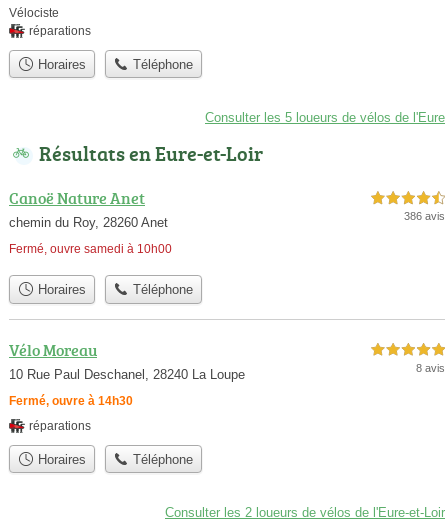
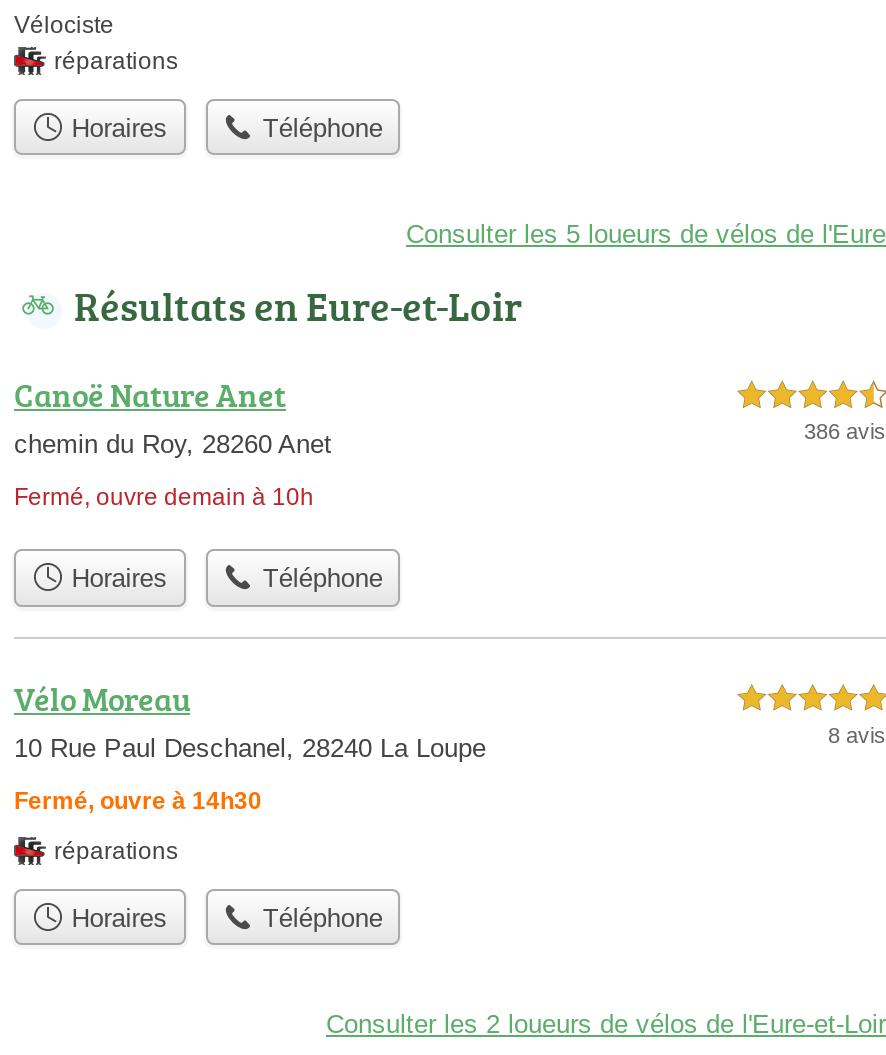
[9,242,172,256] Fermé, ouvre samedi à 10h00 -> [14,483,314,511] Fermé, ouvre demain à 10h

